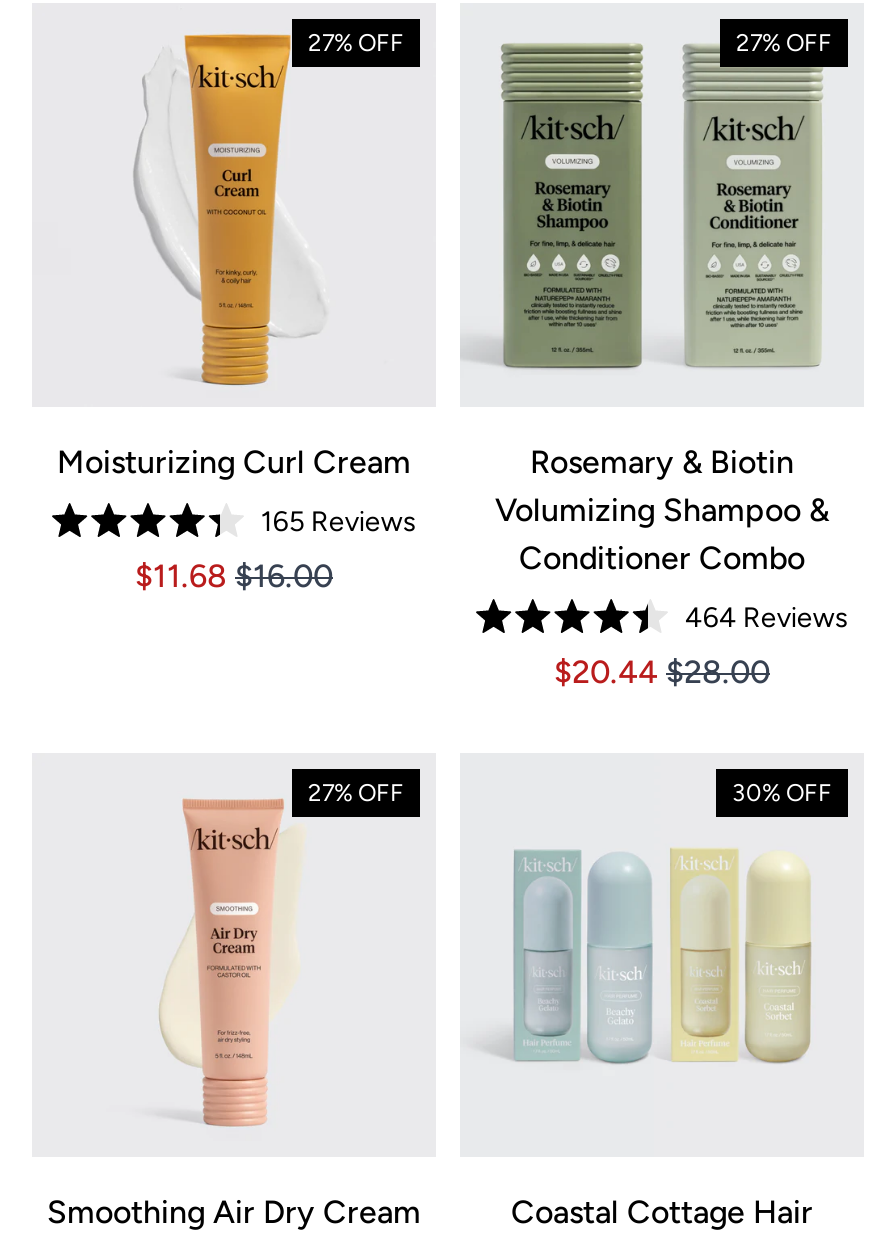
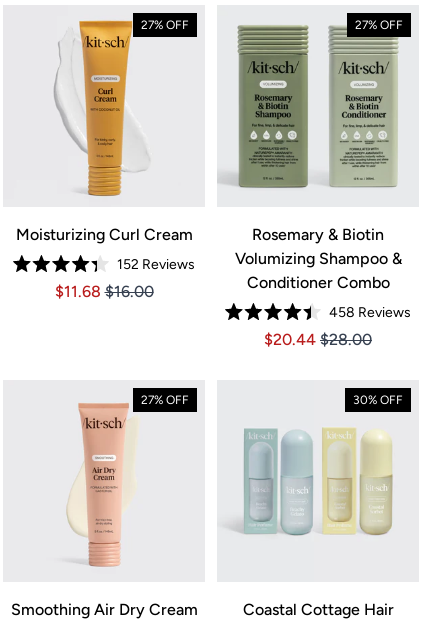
[261,504,417,538] 165 Reviews -> [117,256,195,273] 152 Reviews
[685,600,849,634] 464 Reviews -> [329,304,411,321] 458 Reviews

